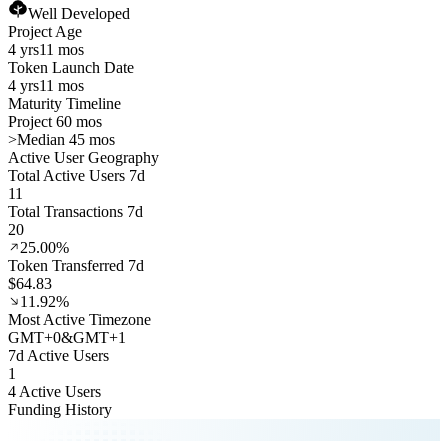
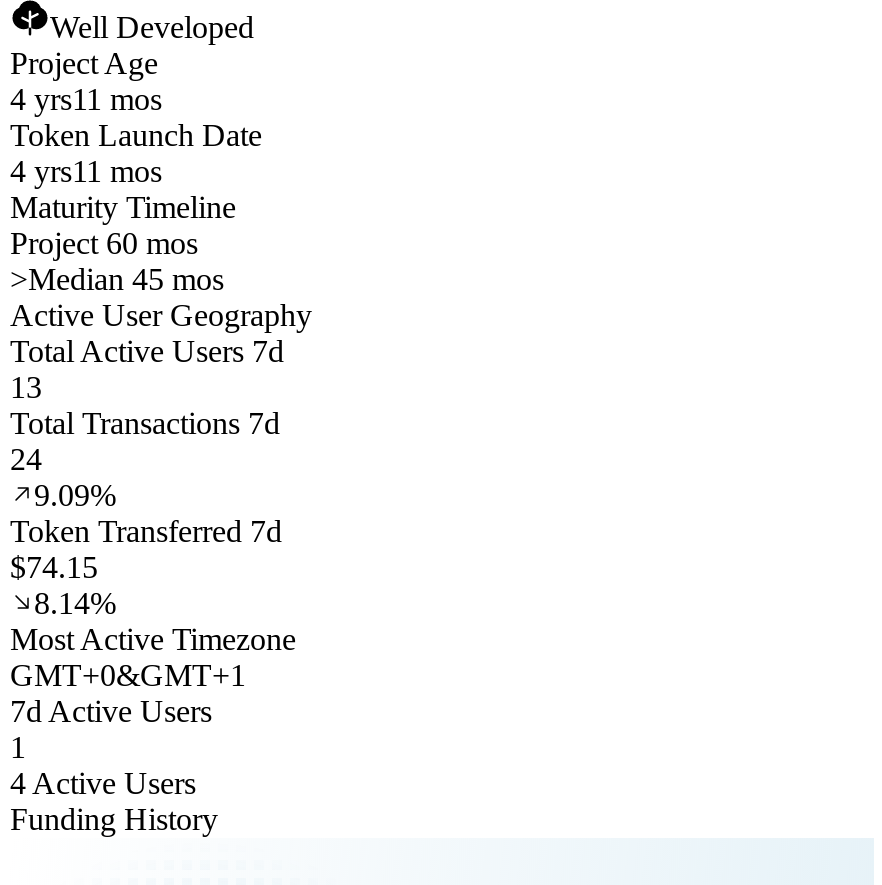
[8,185,23,202] 11 -> [10,370,42,404] 13
[8,221,24,238] 20 -> [10,442,42,476] 24
[20,239,69,256] 25.00% -> [34,478,116,512] 9.09%
[8,275,52,292] $64.83 -> [10,550,98,584] $74.15
[20,293,69,310] 11.92% -> [34,586,116,620] 8.14%

